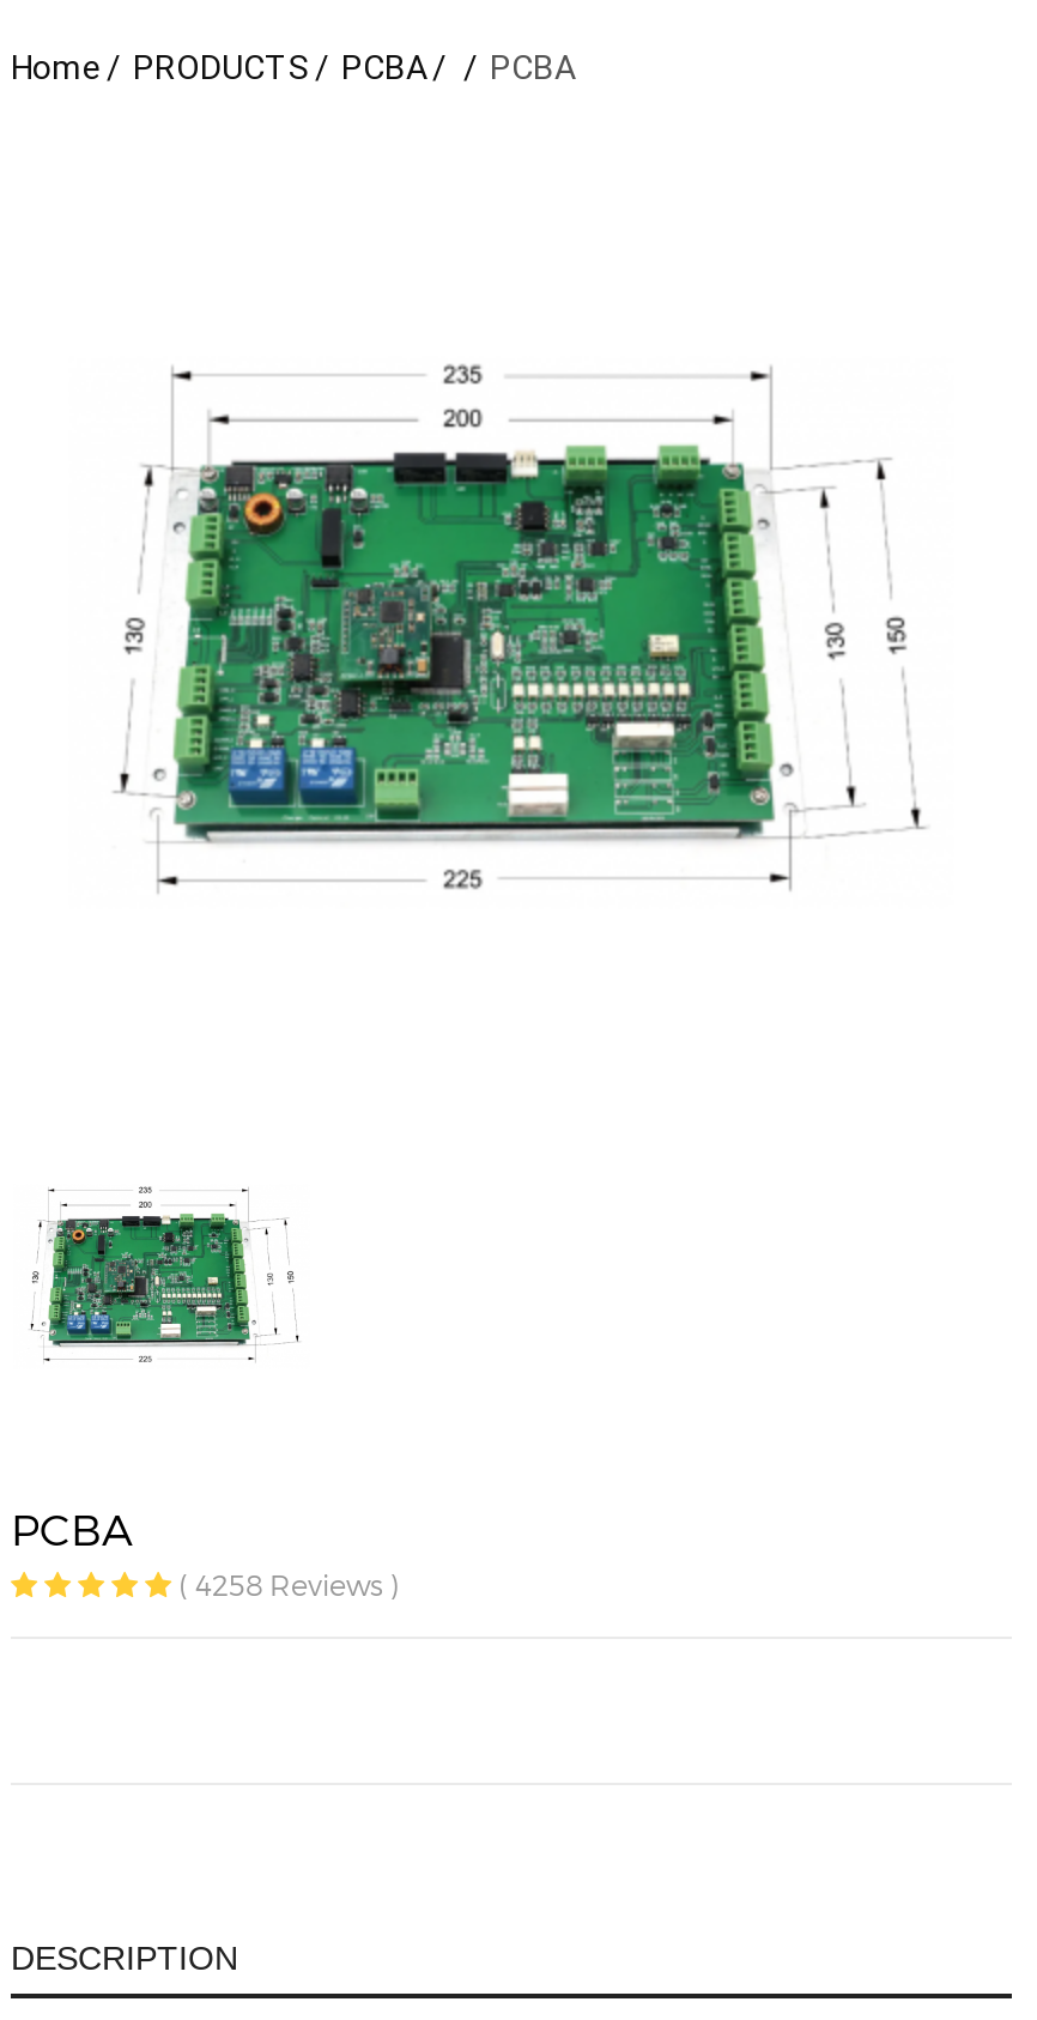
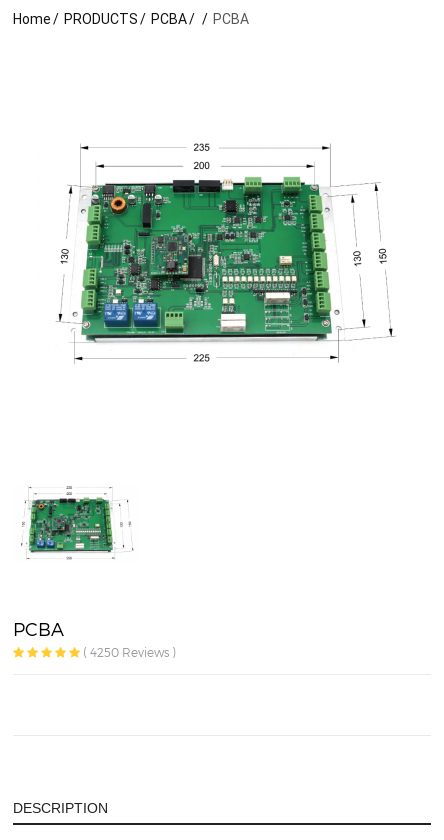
[178,1567,399,1601] ( 4258 Reviews) -> [83,645,176,659] ( 4250 Reviews)

